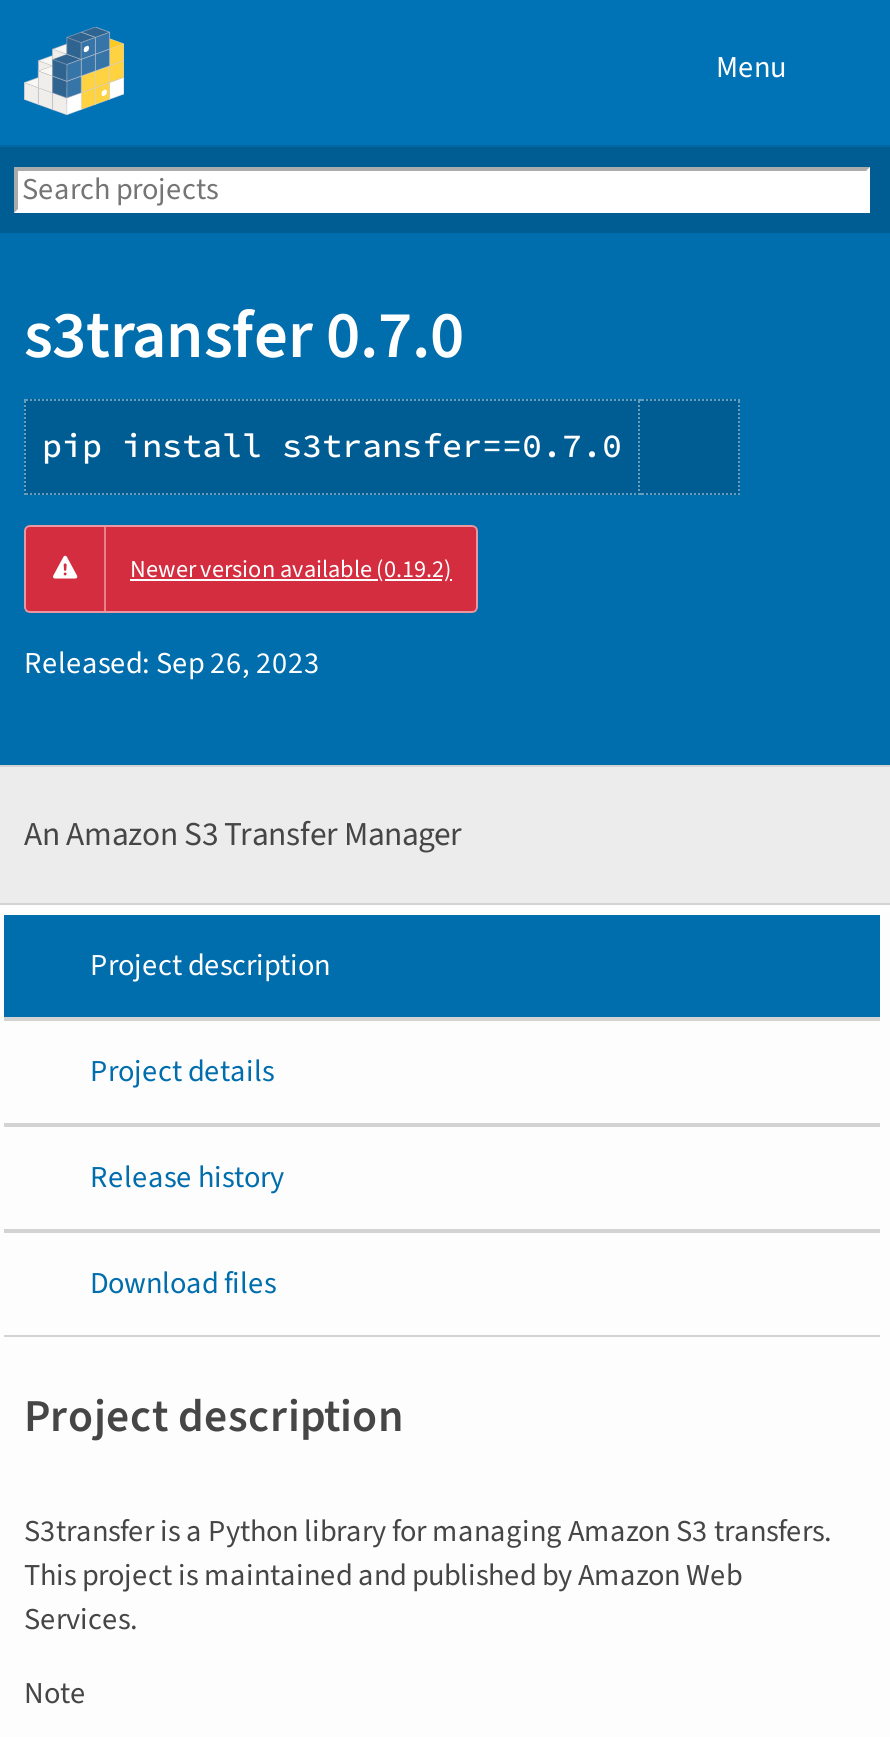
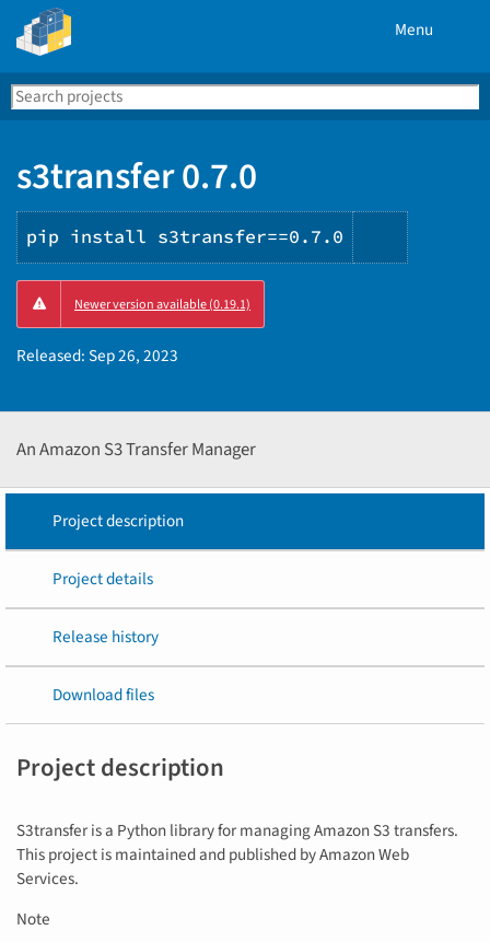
[130,552,452,586] Newer version available (0.19.2) -> [74,295,250,314] Newer version available (0.19.1)

